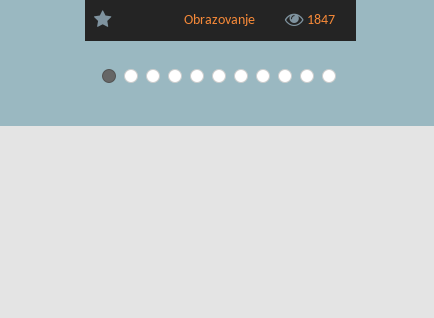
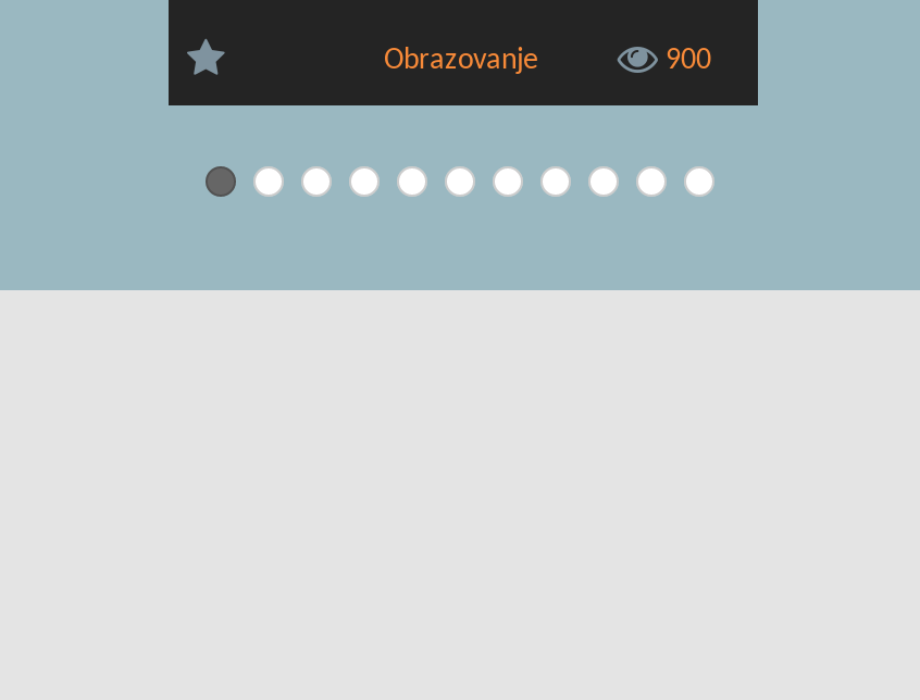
[303,13,334,28] 1847 -> [659,45,711,77] 900

